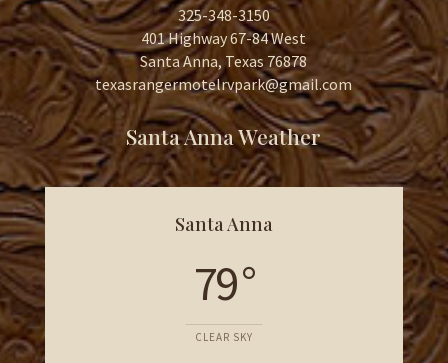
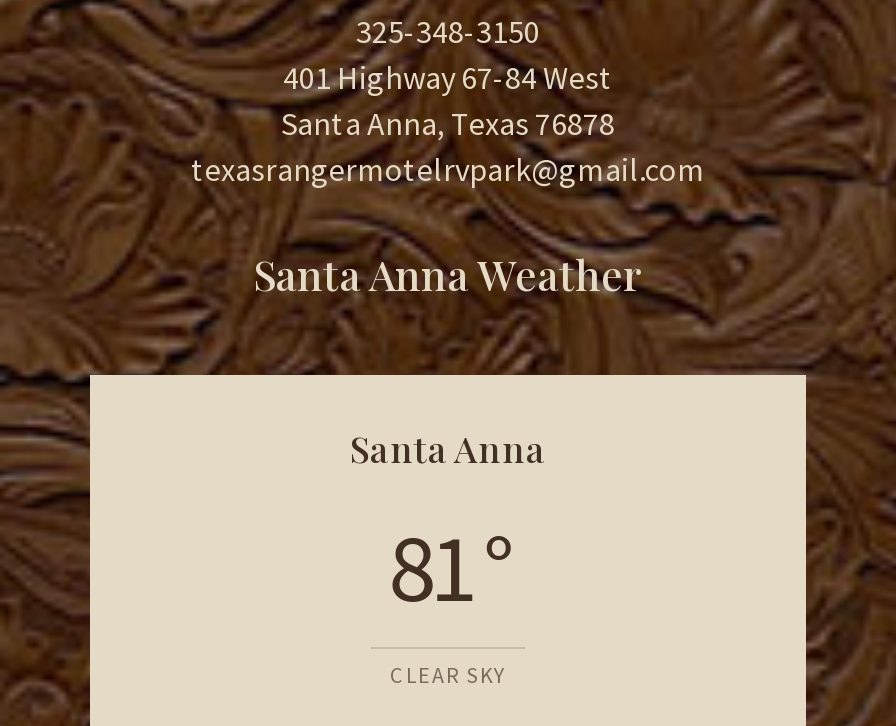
[194,253,254,313] 79 ° -> [388,506,508,626] 81 °

